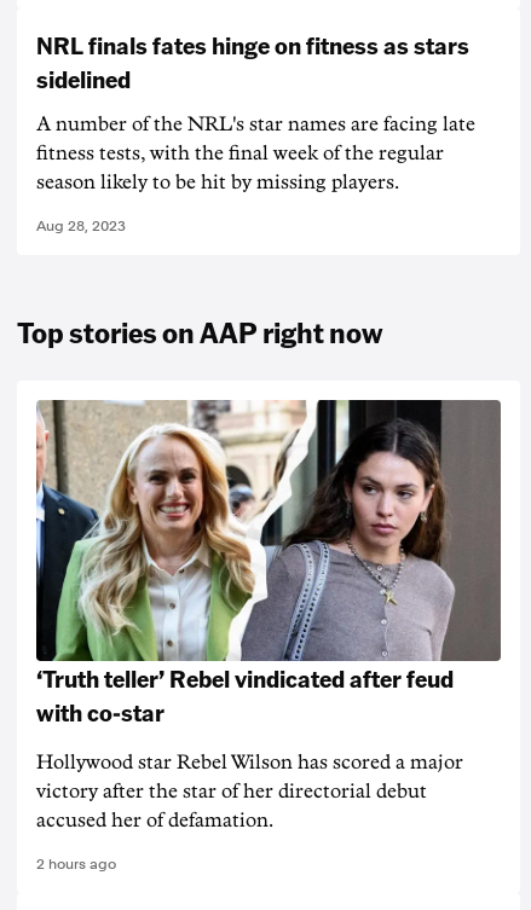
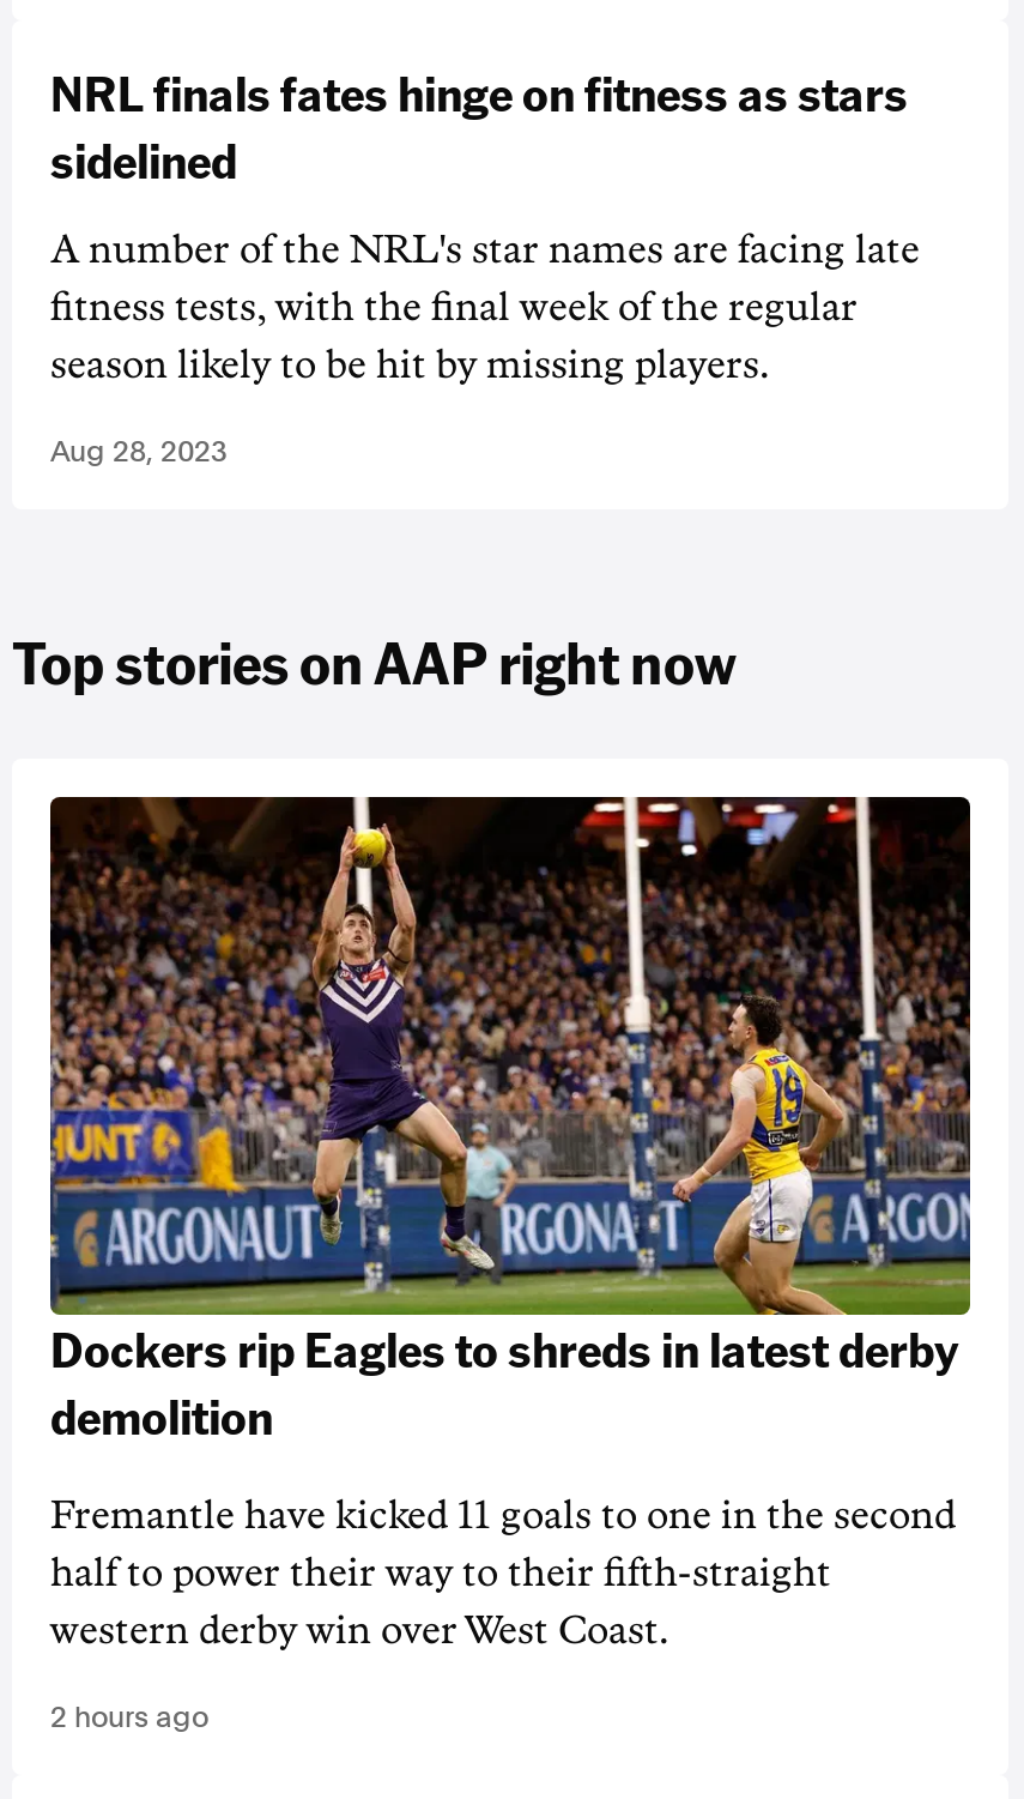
[35,399,502,728] [image] | ‘Truth teller’ Rebel vindicated after feud | with co-star -> [48,795,973,1447] [image] | Dockers rip Eagles to shreds in latest derby | demolition
[36,753,463,772] Hollywood star Rebel Wilson has scored a major -> [50,1497,956,1535] Fremantle have kicked 11 goals to one in the second
[36,782,427,801] victory after the star of her directorial debut -> [50,1554,831,1593] half to power their way to their fifth-straight
[36,811,273,830] accused her of defamation. -> [50,1612,668,1650] western derby win over West Coast.

